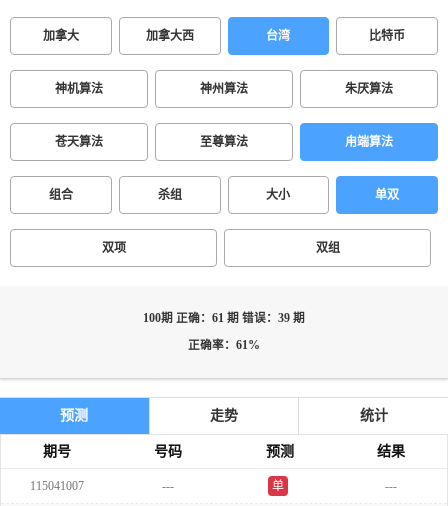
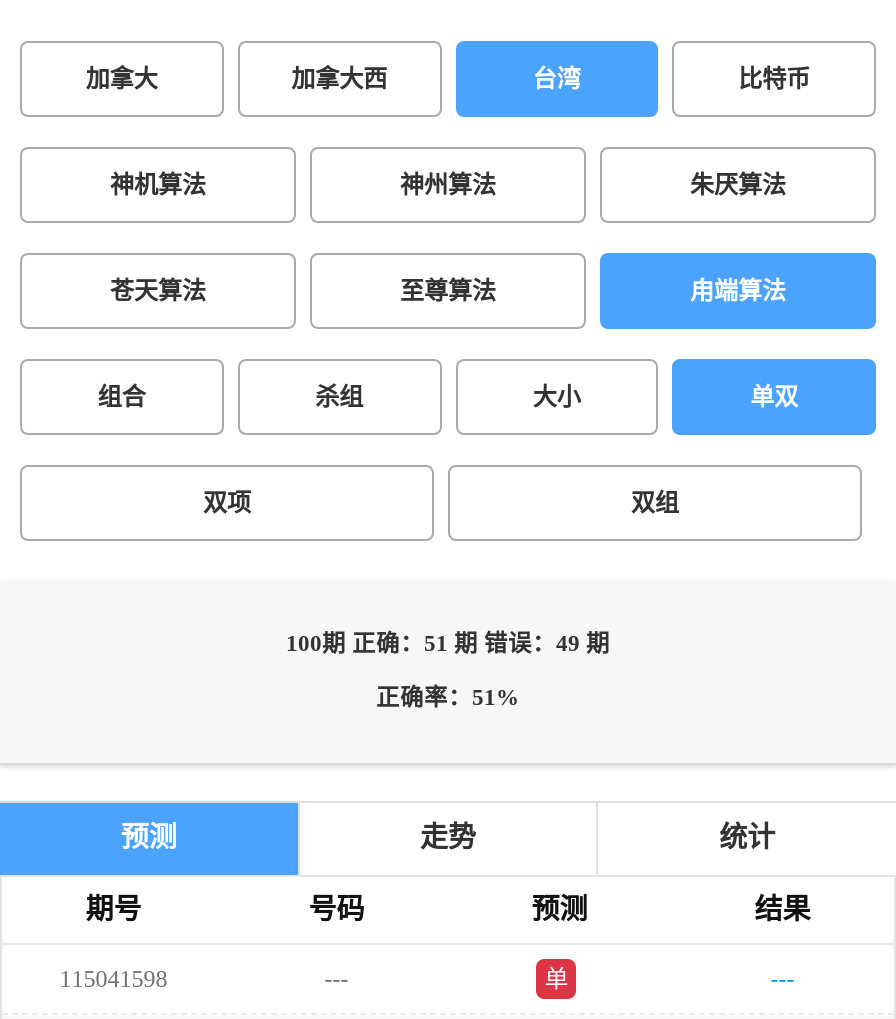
[143,312,305,325] 100期 正确：61 期 错误：39 期 -> [286,631,610,657] 100期 正确：51 期 错误：49 期
[188,339,260,352] 正确率：61% -> [376,685,520,711] 正确率：51%
[30,479,84,493] 115041007 -> [60,965,168,993] 115041598

